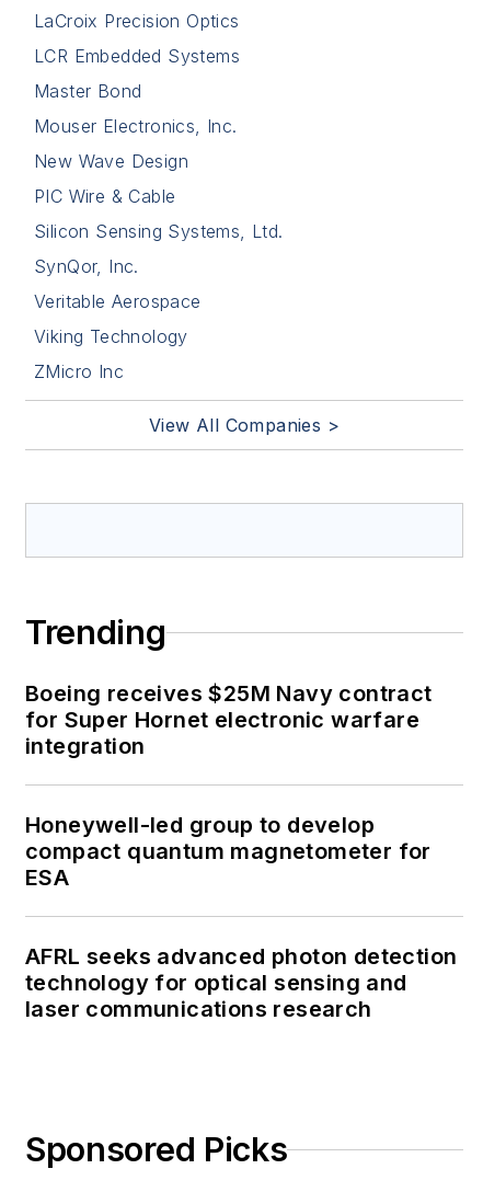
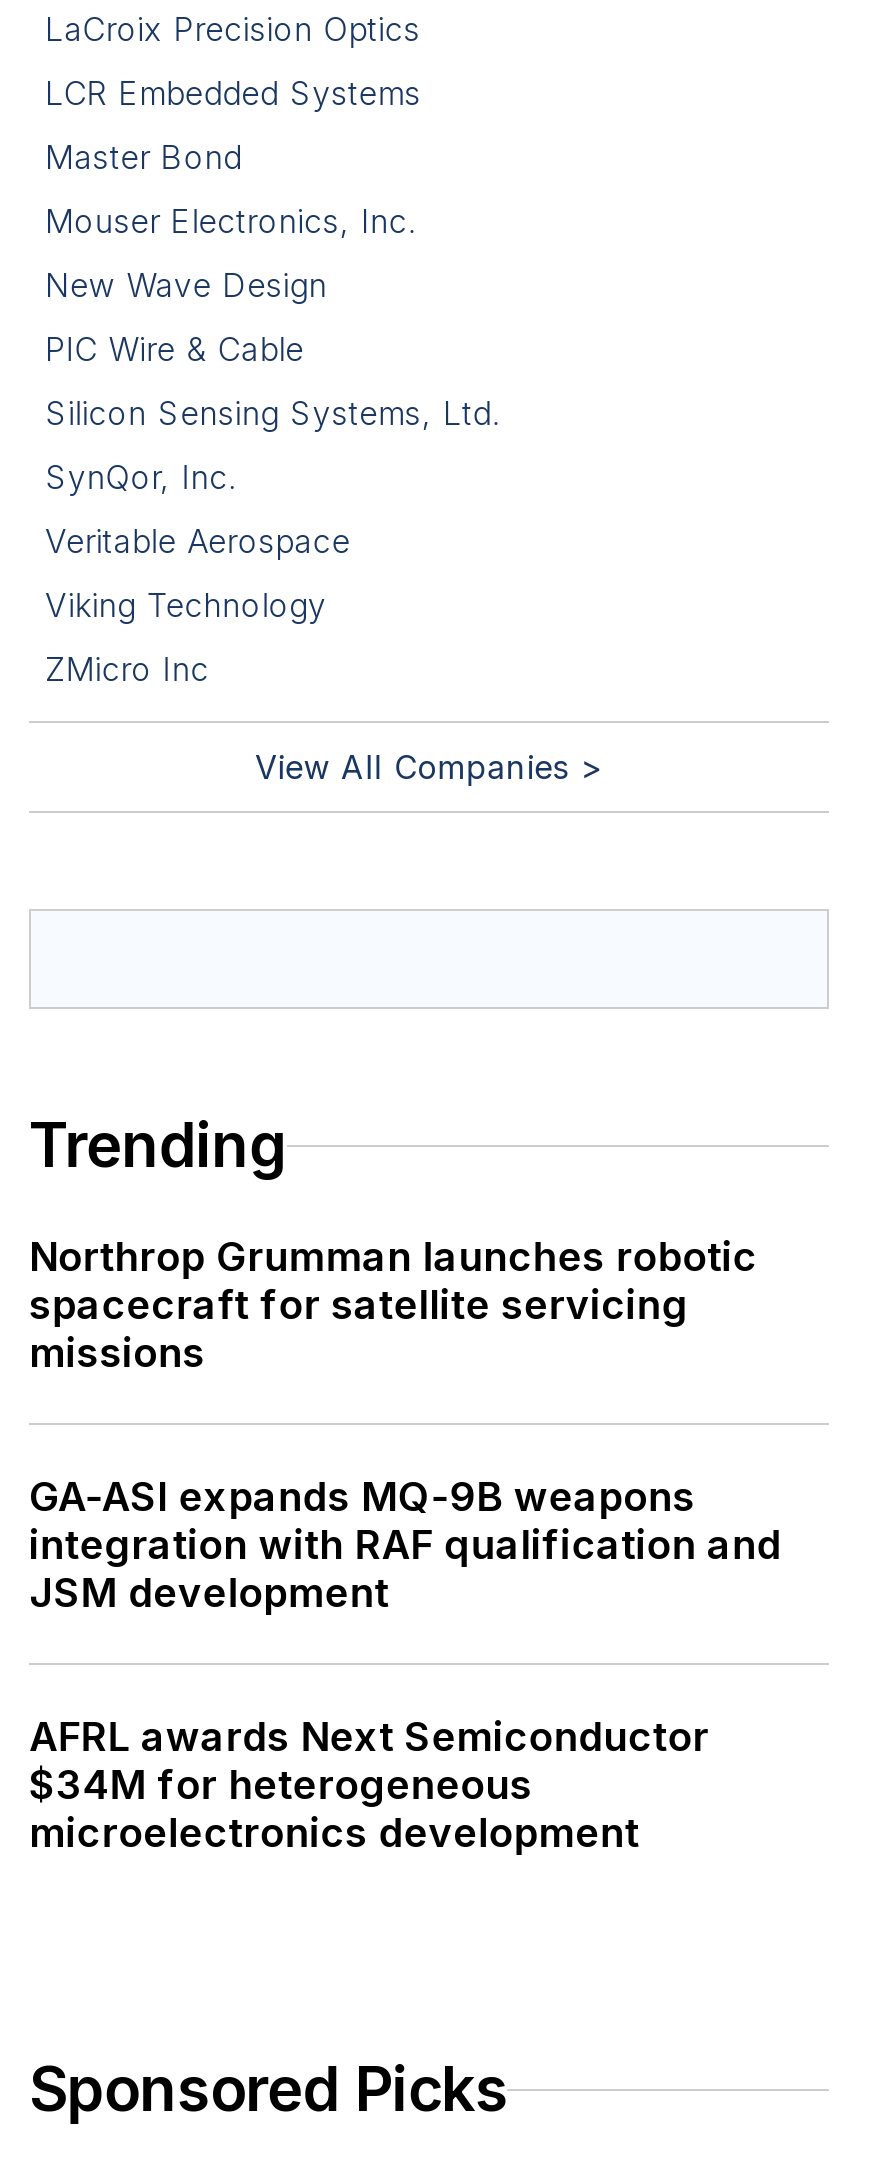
[25,680,432,759] Boeing receives $25M Navy contract | for Super Hornet electronic warfare | integration -> [29,1233,757,1377] Northrop Grumman launches robotic | spacecraft for satellite servicing | missions
[25,812,431,891] Honeywell-led group to develop | compact quantum magnetometer for | ESA -> [29,1473,781,1617] GA-ASI expands MQ-9B weapons | integration with RAF qualification and | JSM development
[25,943,457,1022] AFRL seeks advanced photon detection | technology for optical sensing and | laser communications research -> [29,1713,709,1857] AFRL awards Next Semiconductor | $34M for heterogeneous | microelectronics development

